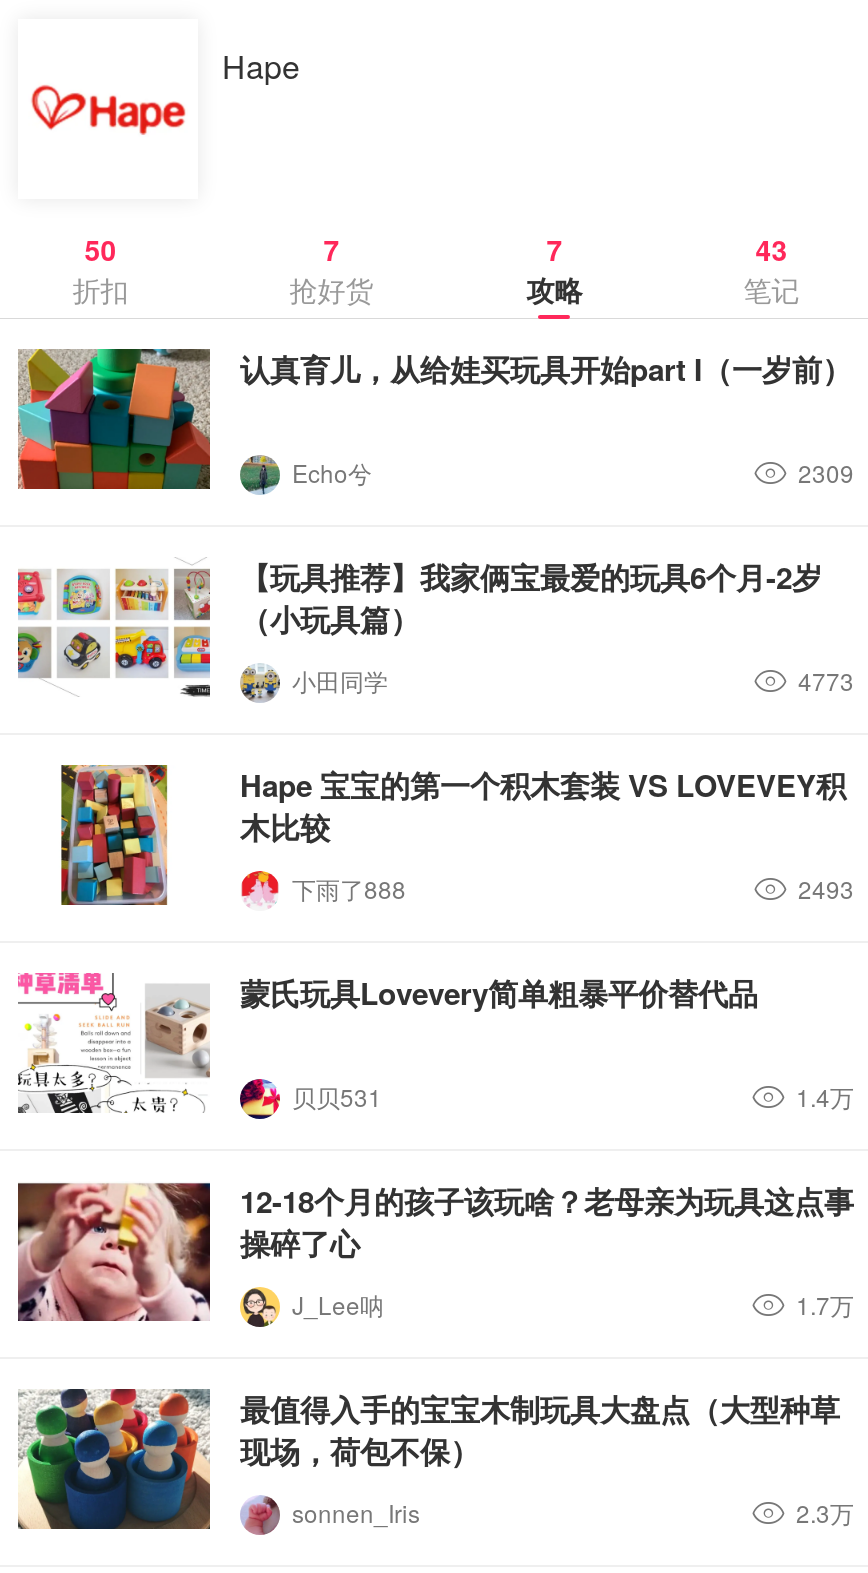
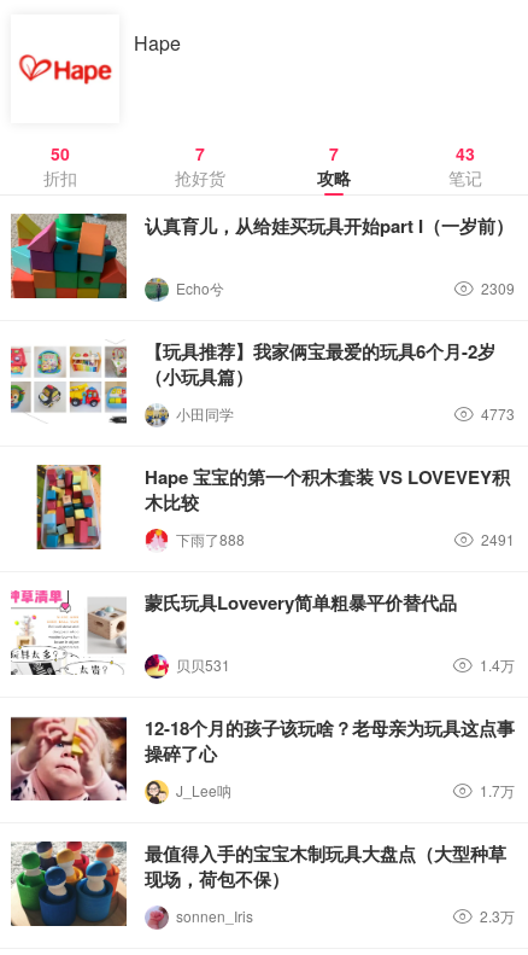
[798,871,854,905] 2493 -> [481,529,515,549] 2491

